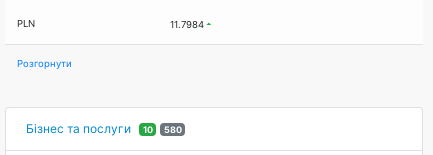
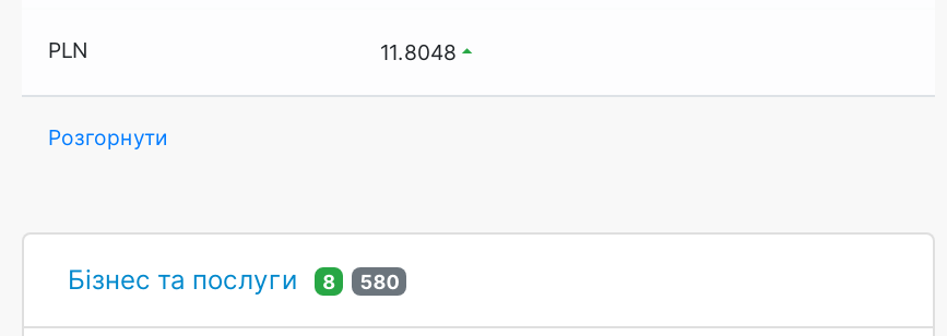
[170,19,204,30] 11.7984 -> [380,40,457,64] 11.8048
[26,121,182,136] Бізнес та послуги 10 580 -> [68,263,399,296] Бізнес та послуги 8 580

